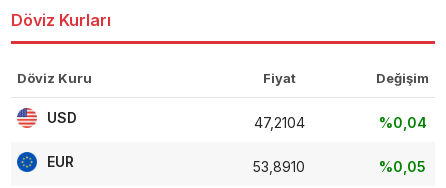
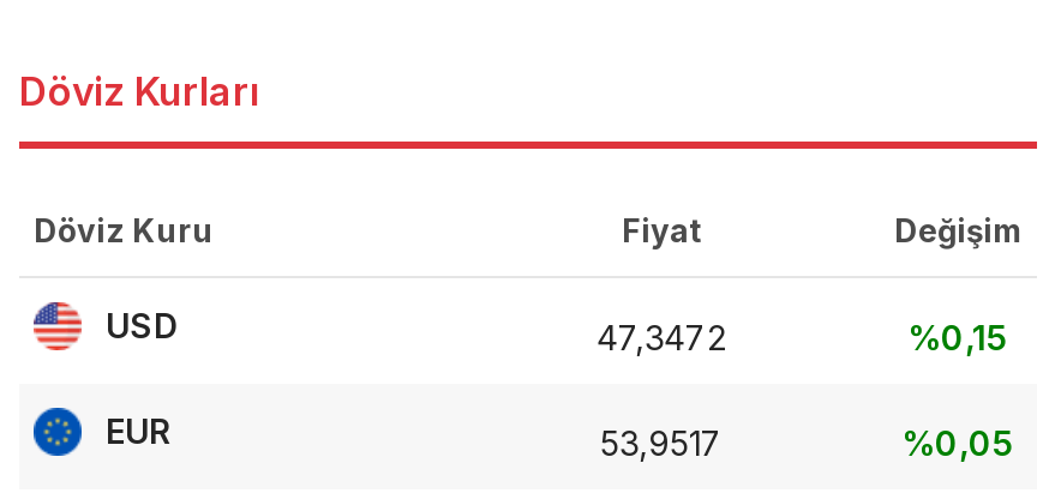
[253,114,304,131] 47,2104 -> [597,316,726,357] 47,3472
[378,114,426,131] %0,04 -> [907,316,1008,357] %0,15
[253,158,305,175] 53,8910 -> [600,422,723,463] 53,9517

